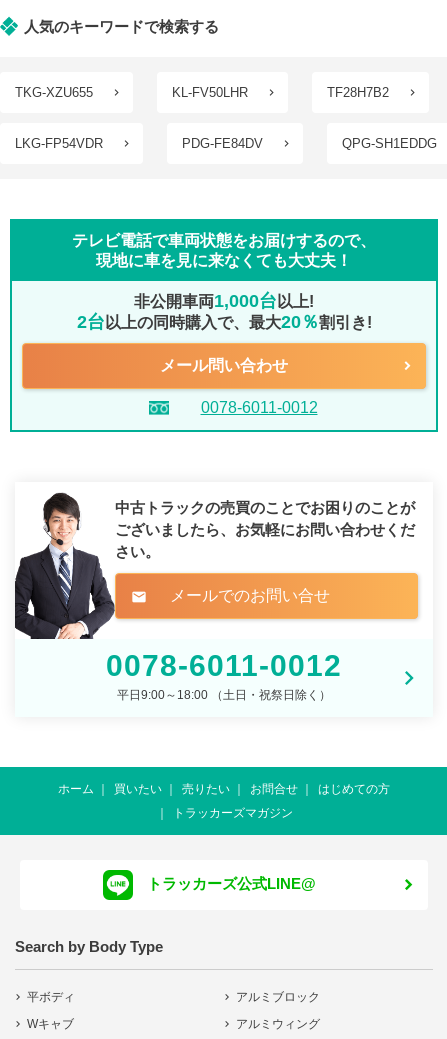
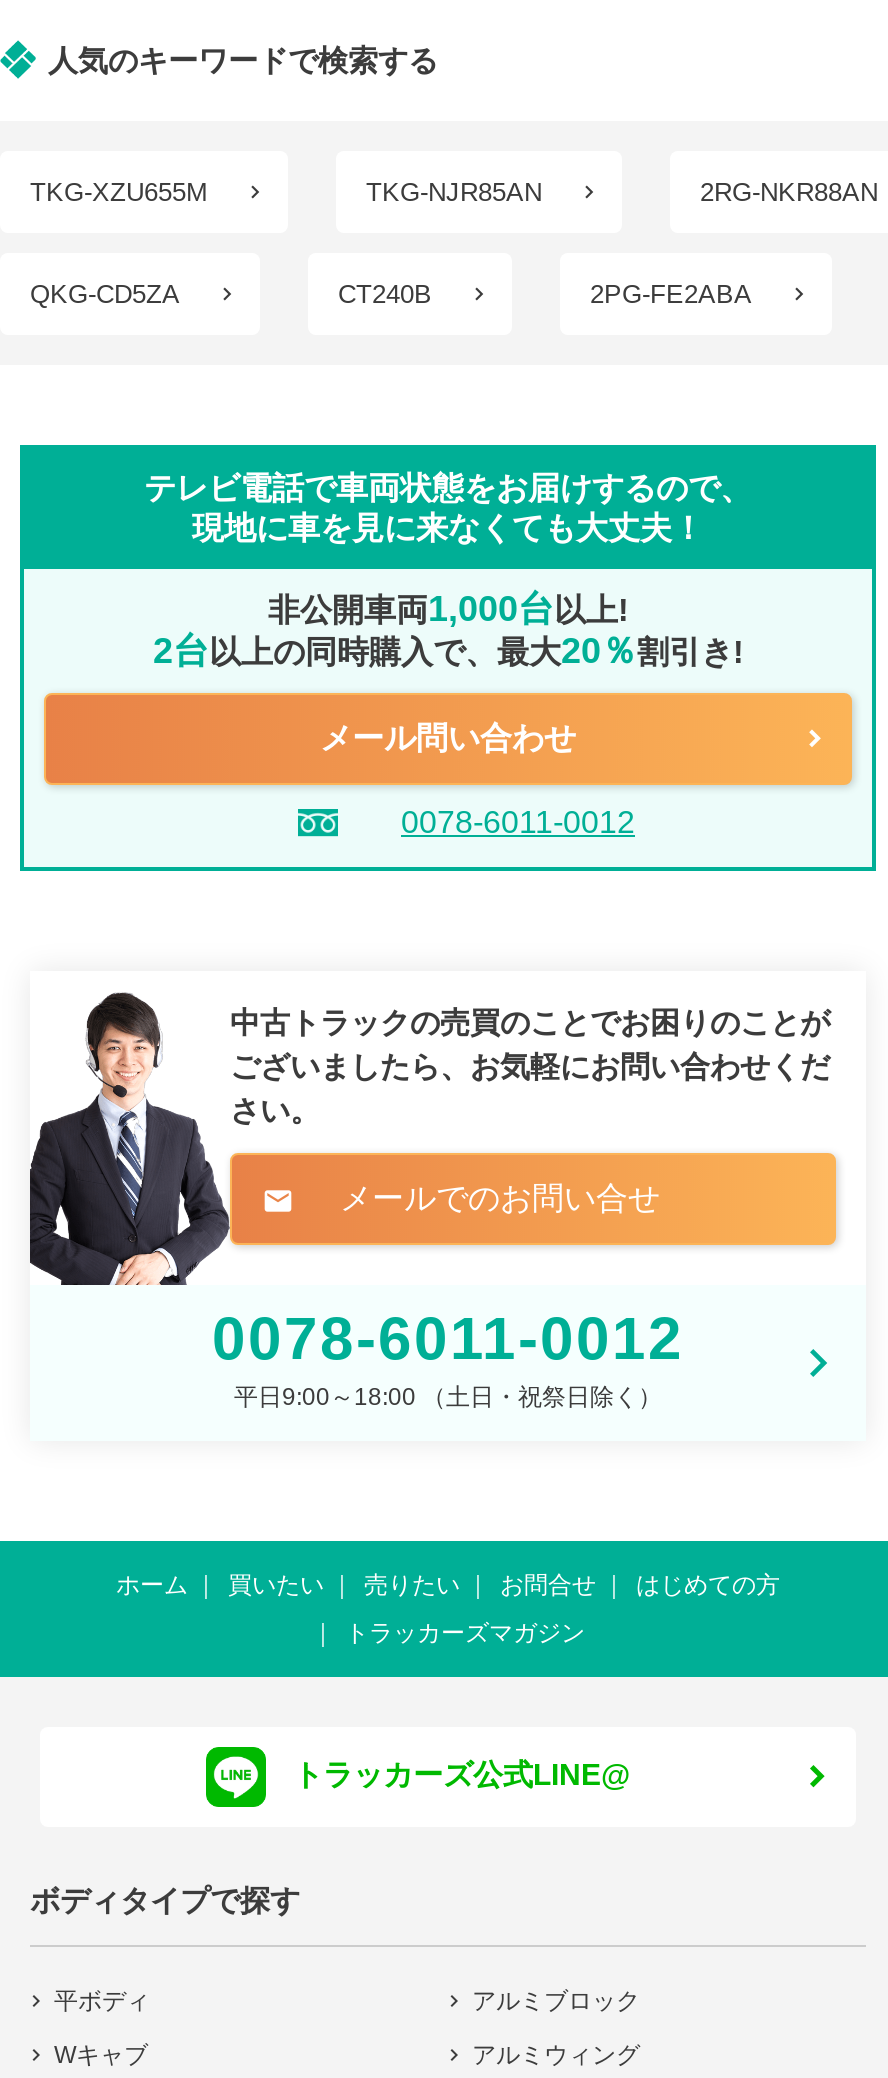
[15,85,389,100] TKG-XZU655 | KL-FV50LHR | TF28H7B2 -> [30,177,878,207] TKG-XZU655M | TKG-NJR85AN | 2RG-NKR88AN
[15,136,437,151] LKG-FP54VDR | PDG-FE84DV | QPG-SH1EDDG -> [30,279,752,309] QKG-CD5ZA | CT240B | 2PG-FE2ABA
[15,938,163,955] Search by Body Type -> [30,1883,300,1917] ボディタイプで探す

